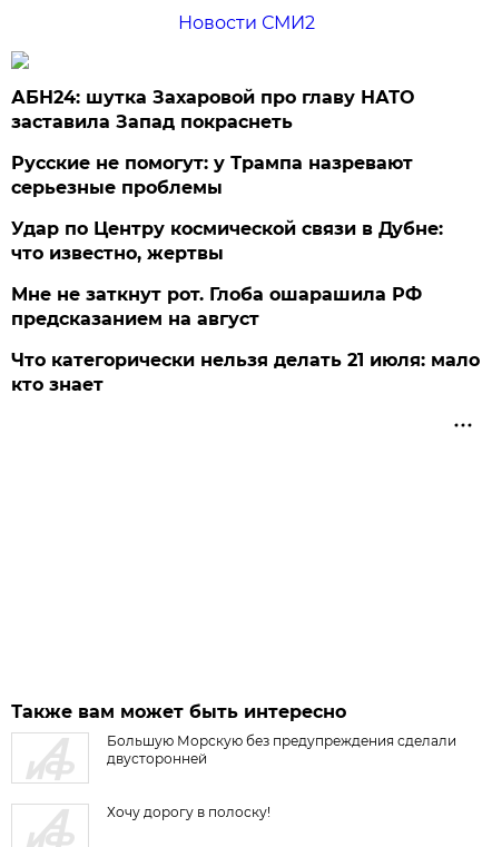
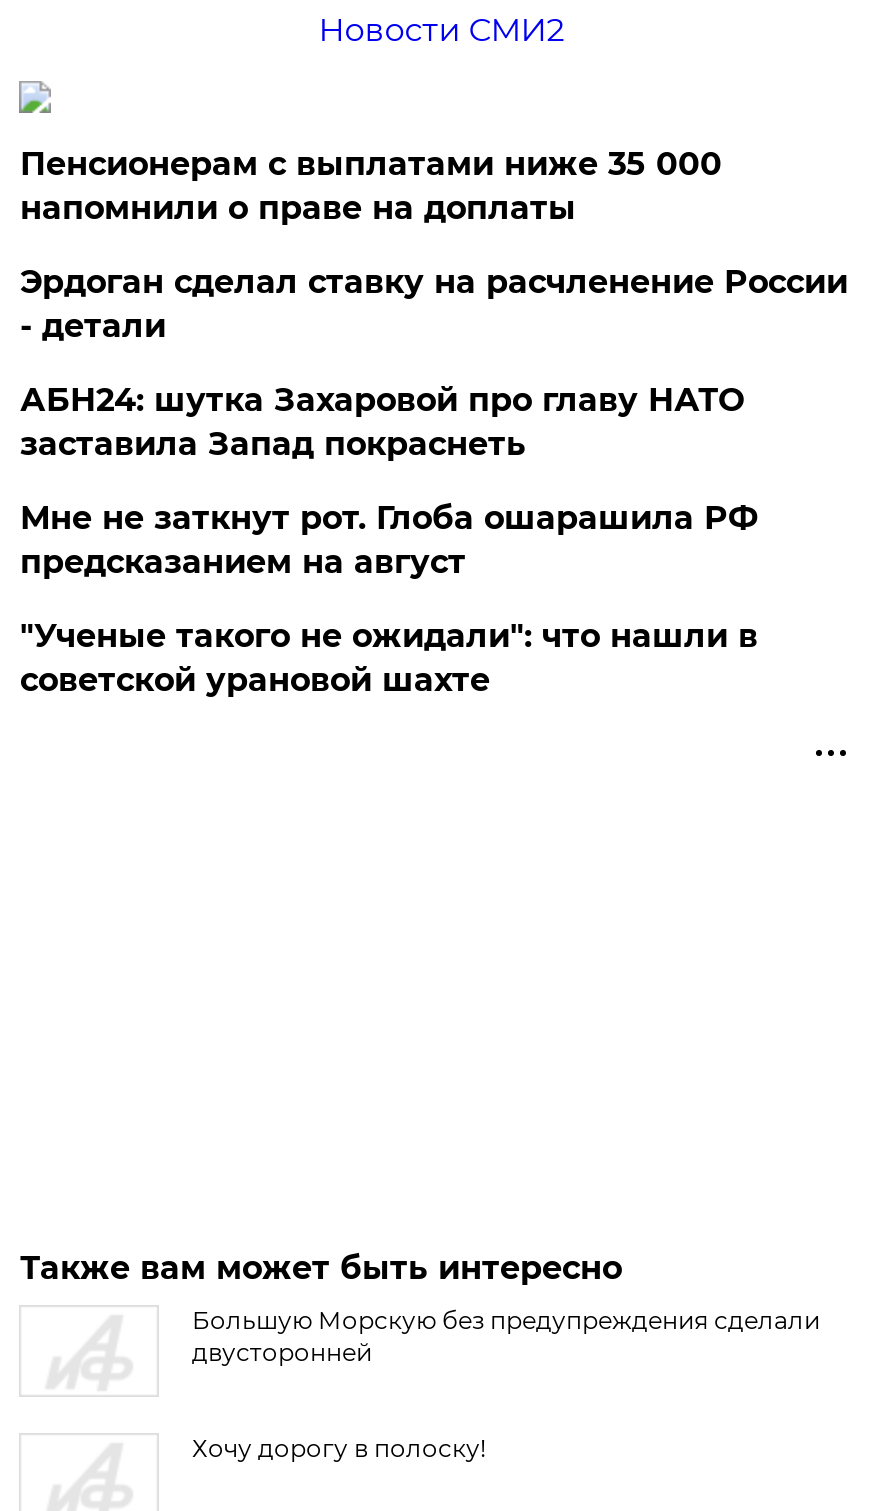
none -> [20,145,848,345] Пенсионерам с выплатами ниже 35 000 | напомнили о праве на доплаты | Эрдоган сделал ставку на расчленение России | - детали
moved [12,87,415,132] -> [20,381,744,463]: АБН24: шутка Захаровой про главу НАТО | заставила Запад покраснеть
[12,152,443,264] Русские не помогут: у Трампа назревают | серьезные проблемы | Удар по Центру космической связи в Дубне: | что известно, жертвы -> none
[12,349,480,395] Что категорически нельзя делать 21 июля: мало | кто знает -> [20,617,758,699] "Ученые такого не ожидали": что нашли в | советской урановой шахте

